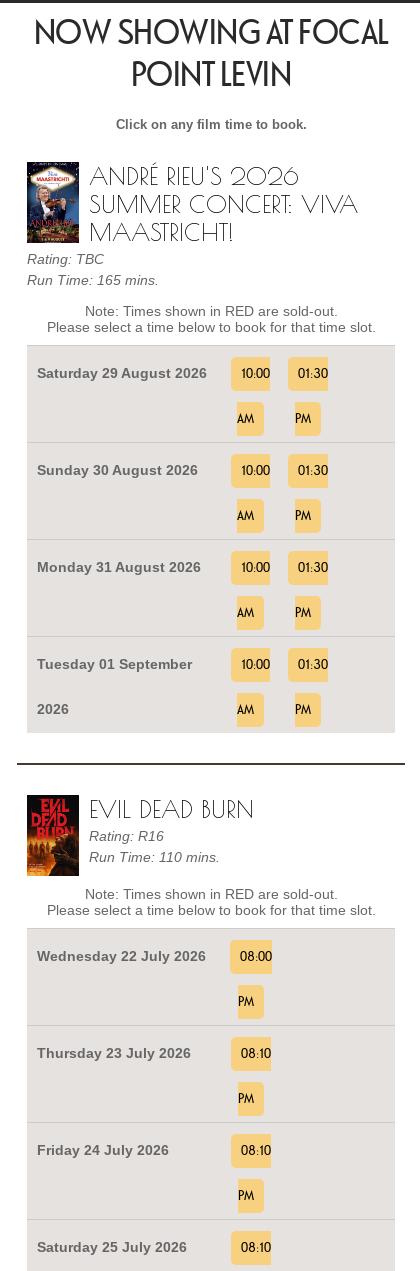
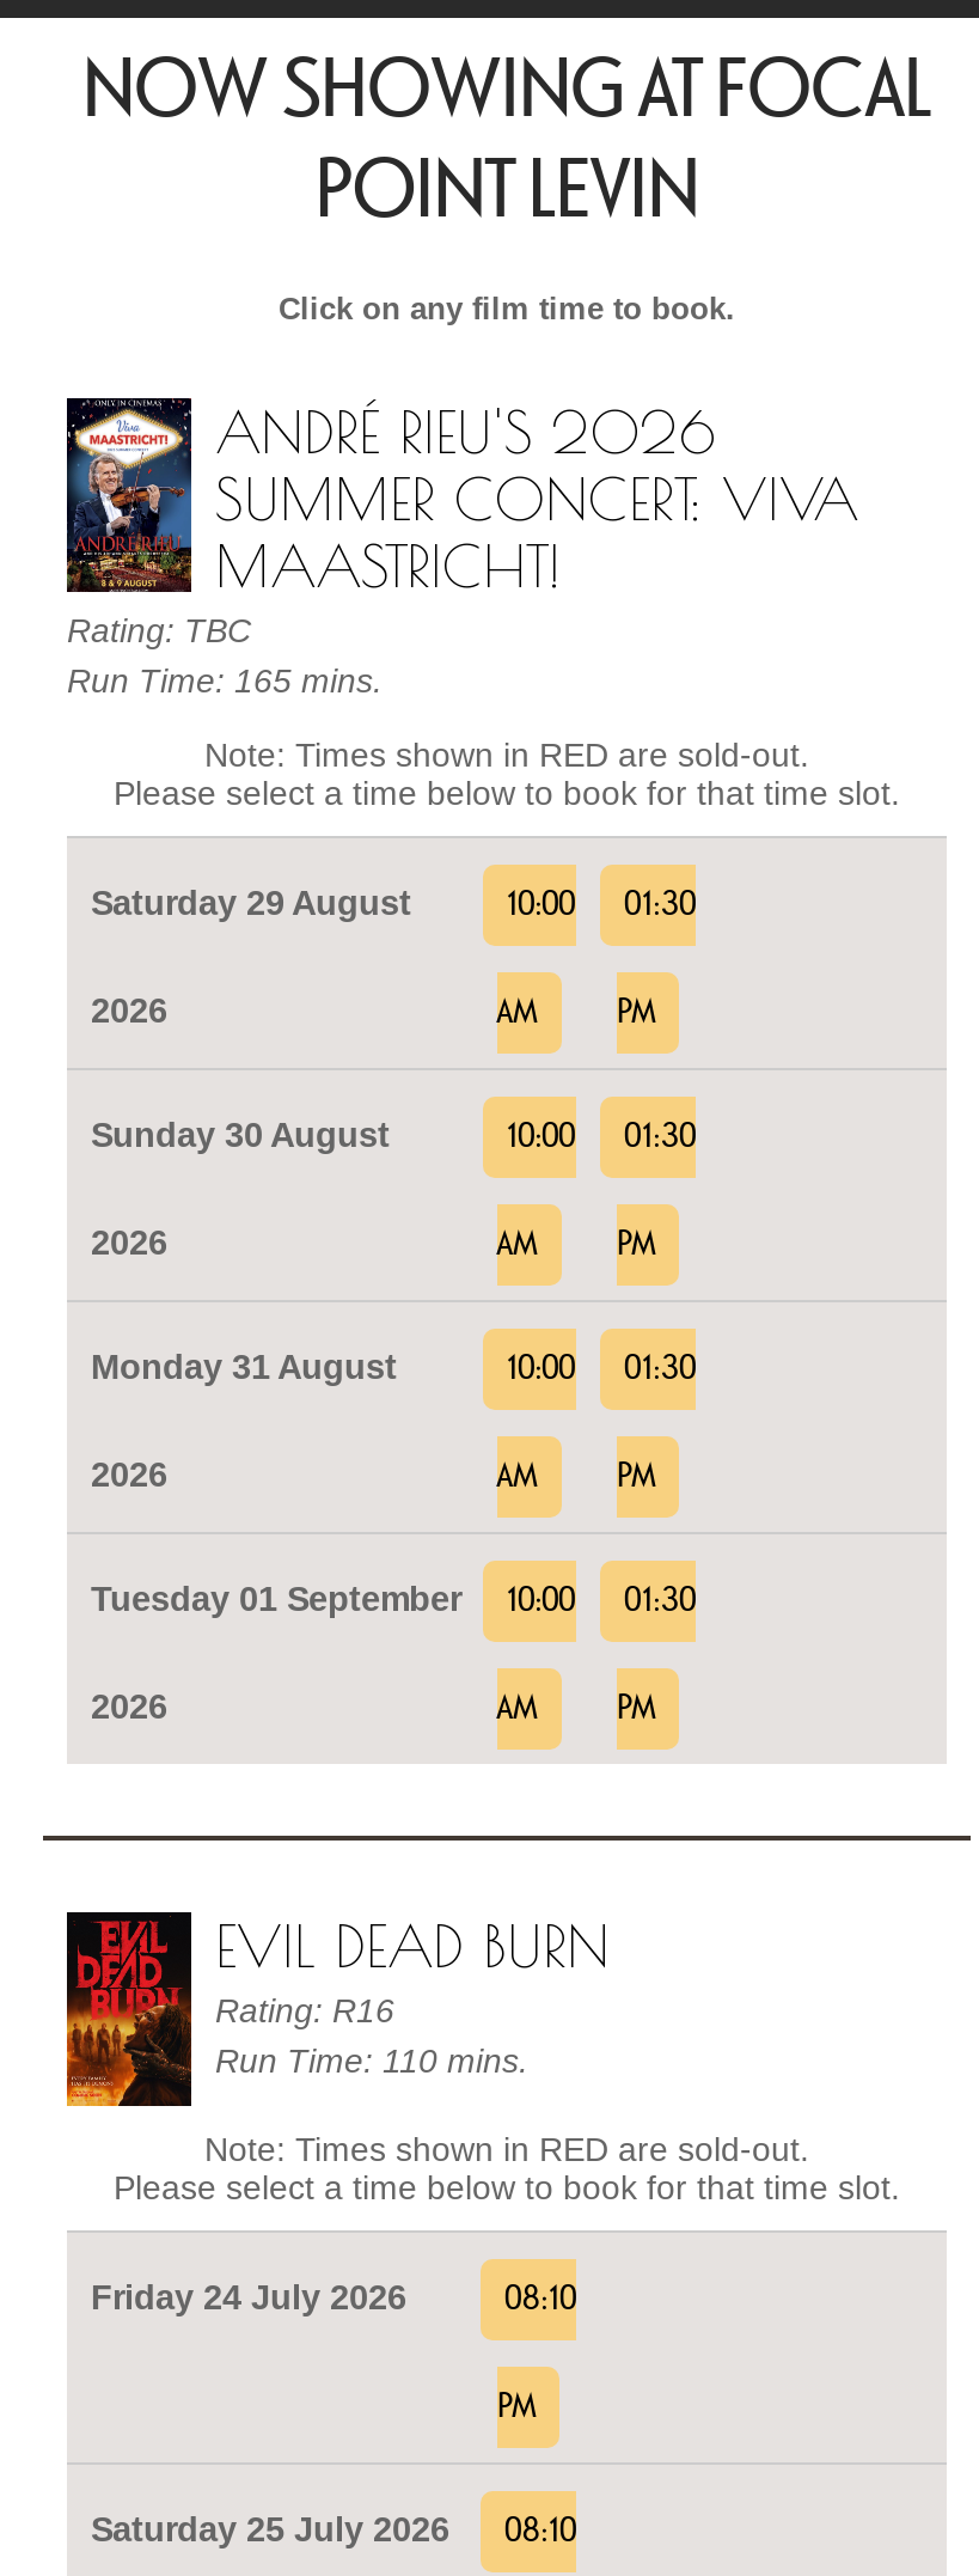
[37,948,271,1106] Wednesday 22 July 2026 | 08:00 | PM | Thursday 23 July 2026 | 08:10 | PM -> none

